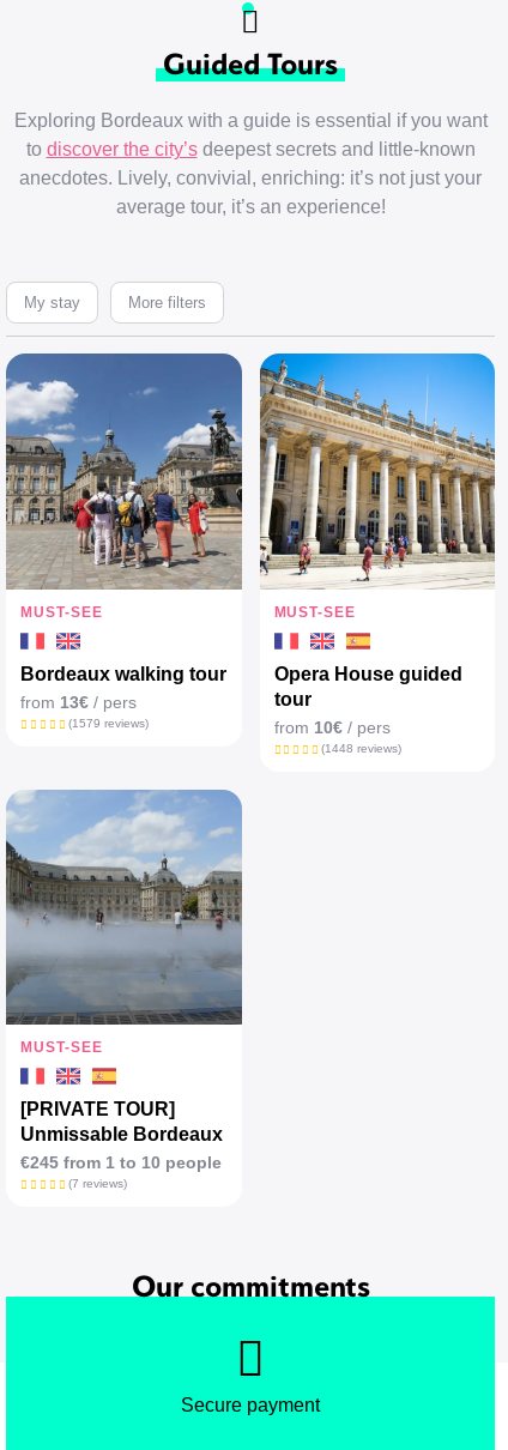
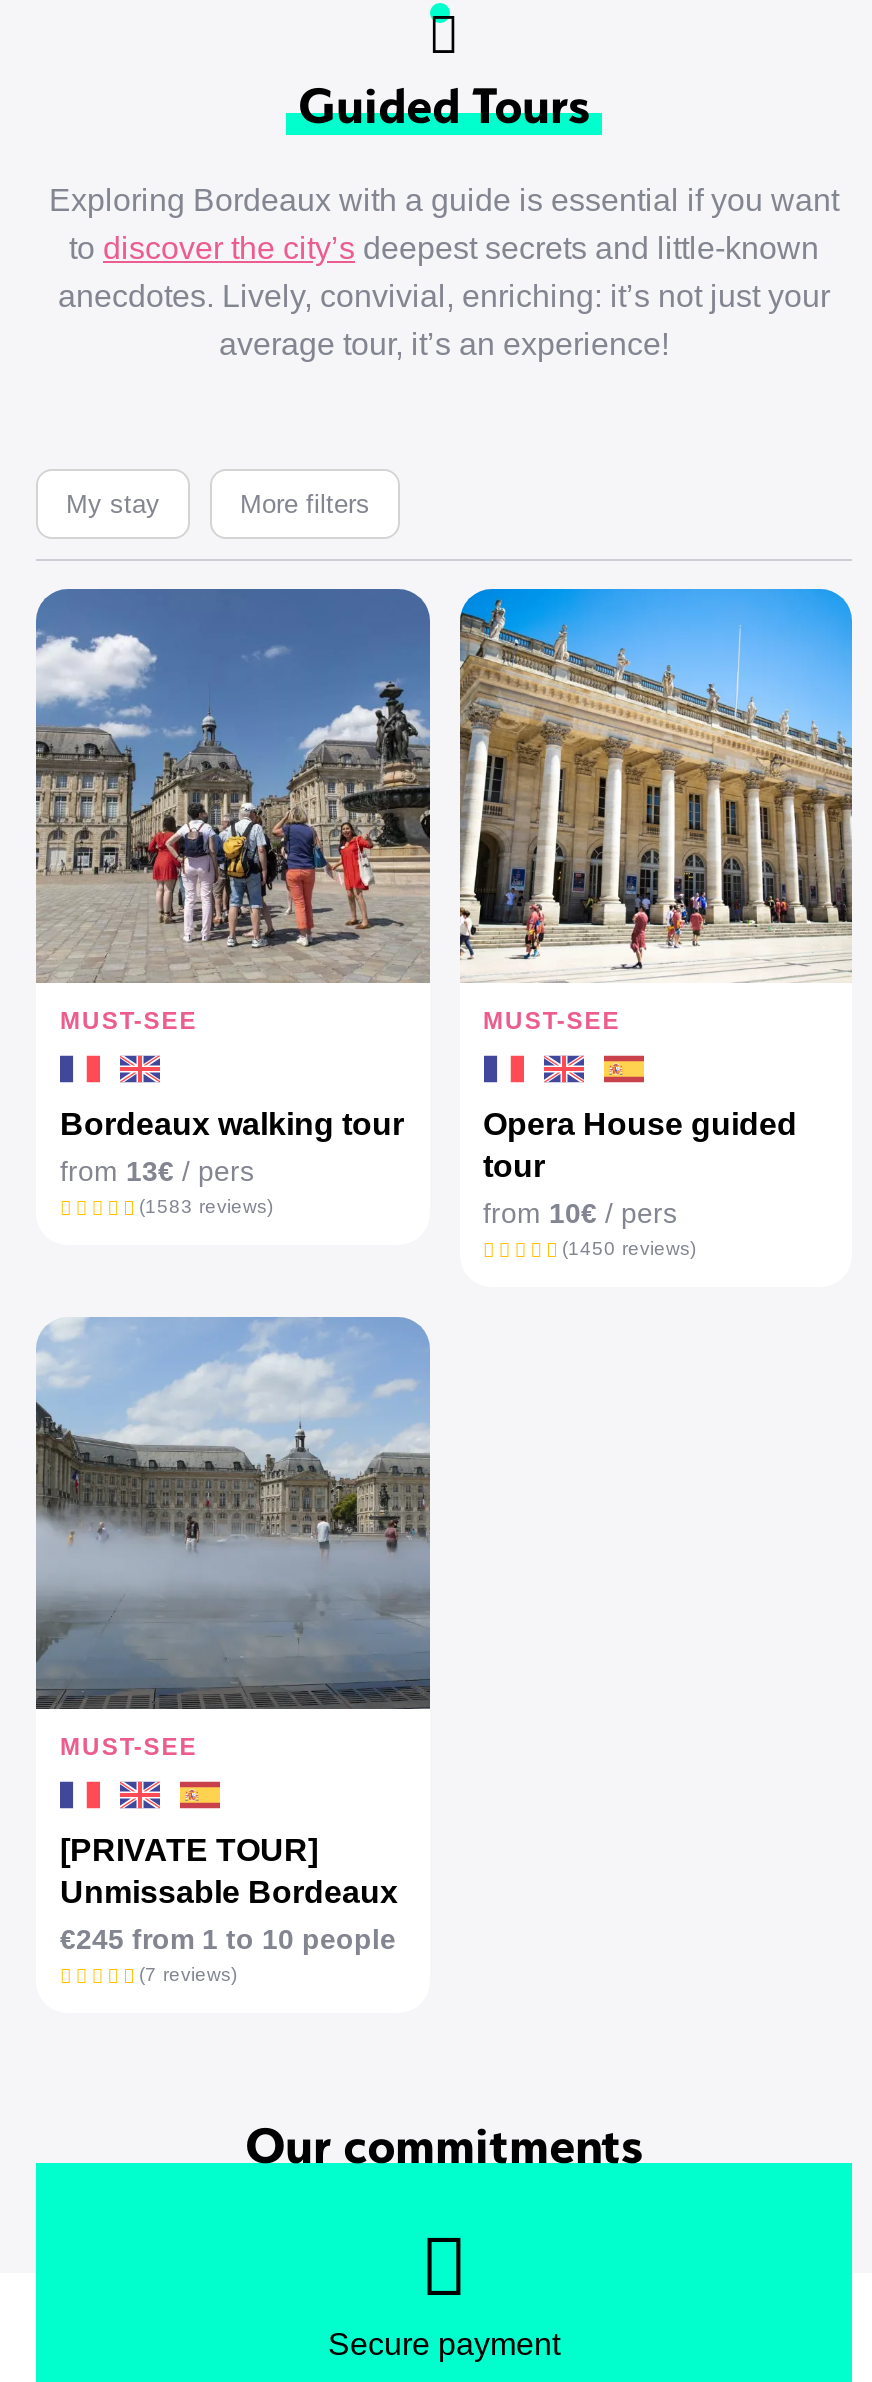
[68,716,148,729] (1579 reviews) -> [139,1194,273,1216] (1583 reviews)
[321,741,401,754] (1448 reviews) -> [562,1236,696,1258] (1450 reviews)

